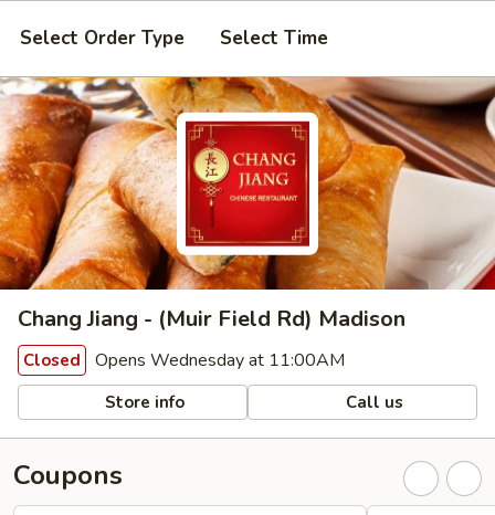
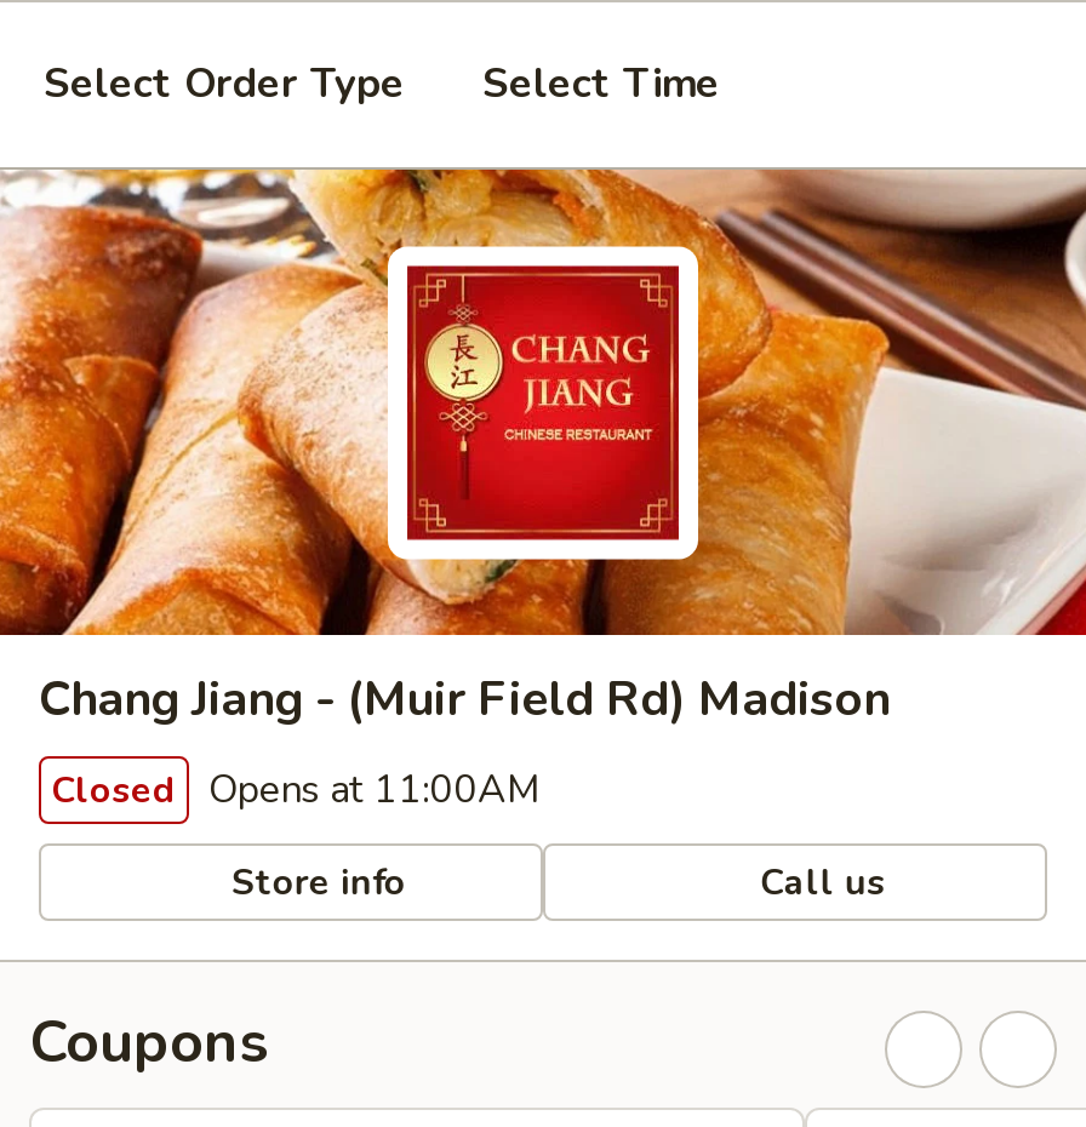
[23,348,345,372] Closed Opens Wednesday at 11:00AM -> [51,763,541,817] Closed Opens at 11:00AM

